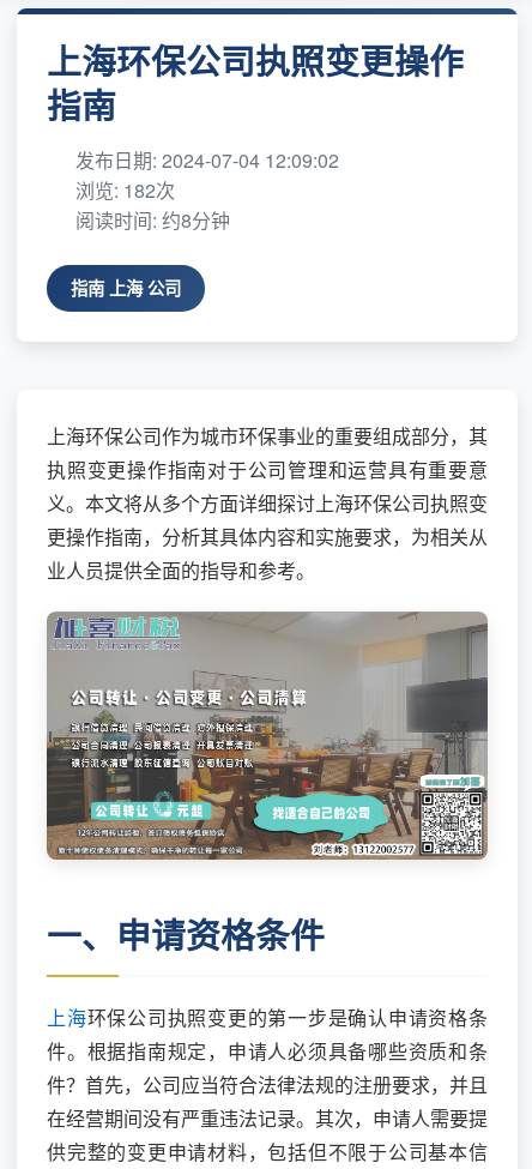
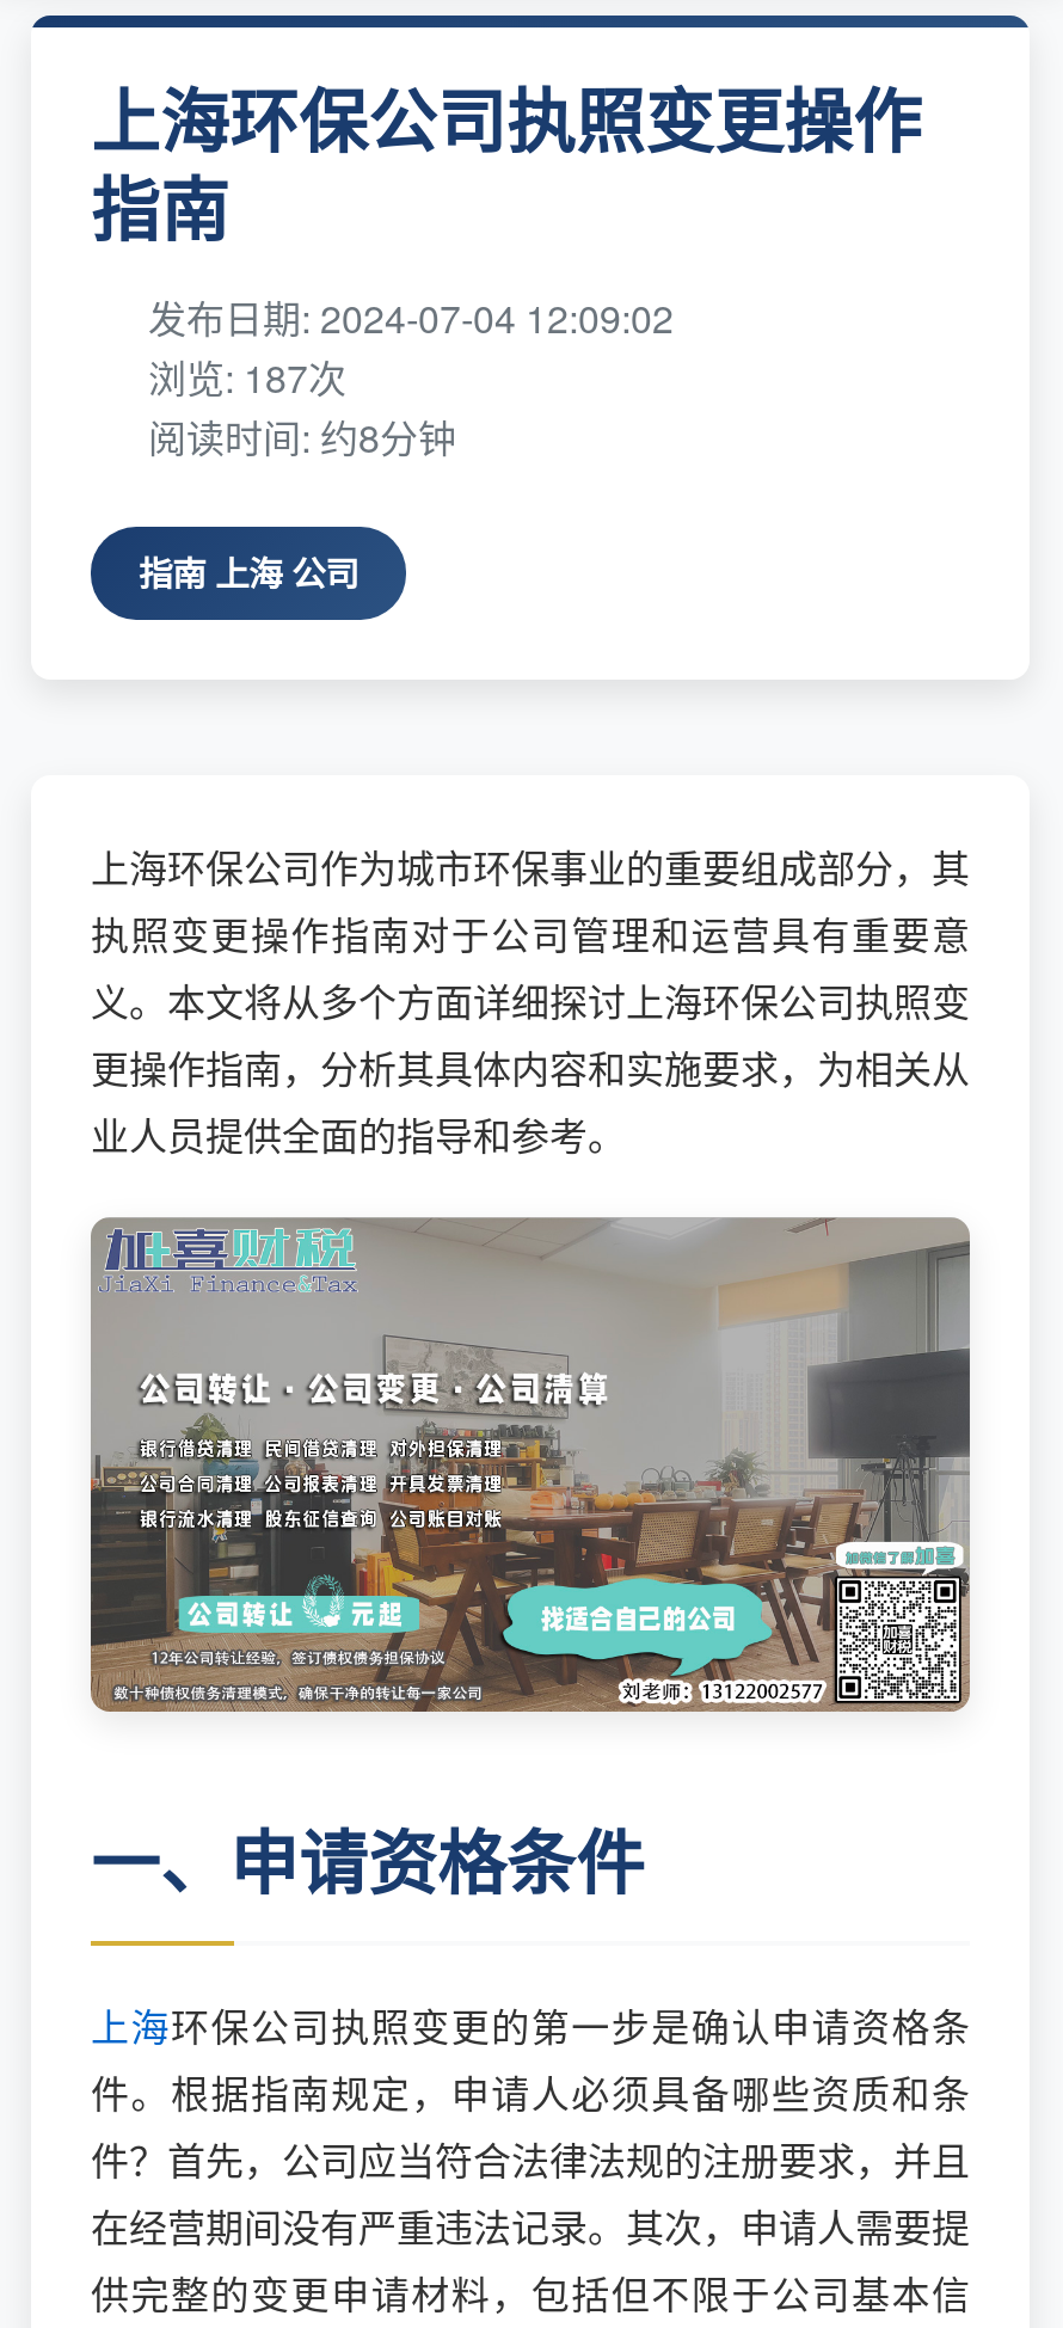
[71,176,175,204] 浏览: 182次 -> [139,350,346,405] 浏览: 187次

